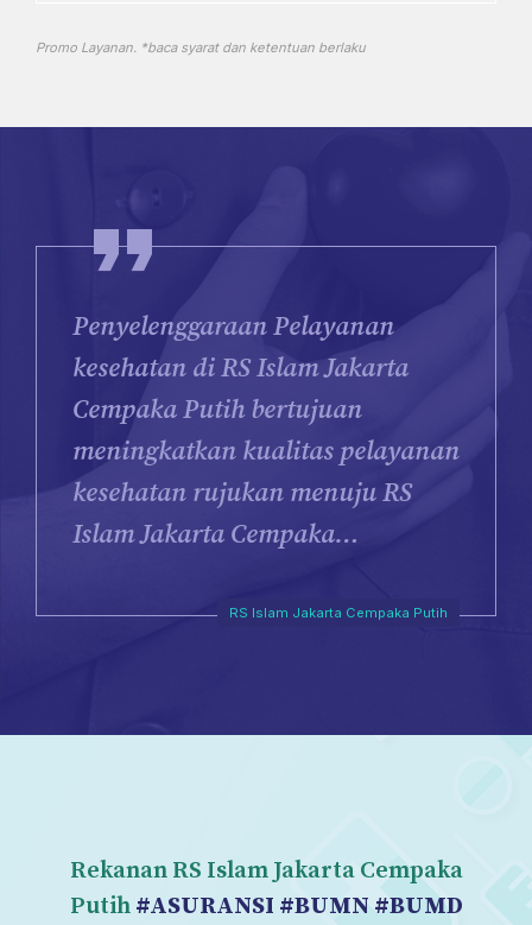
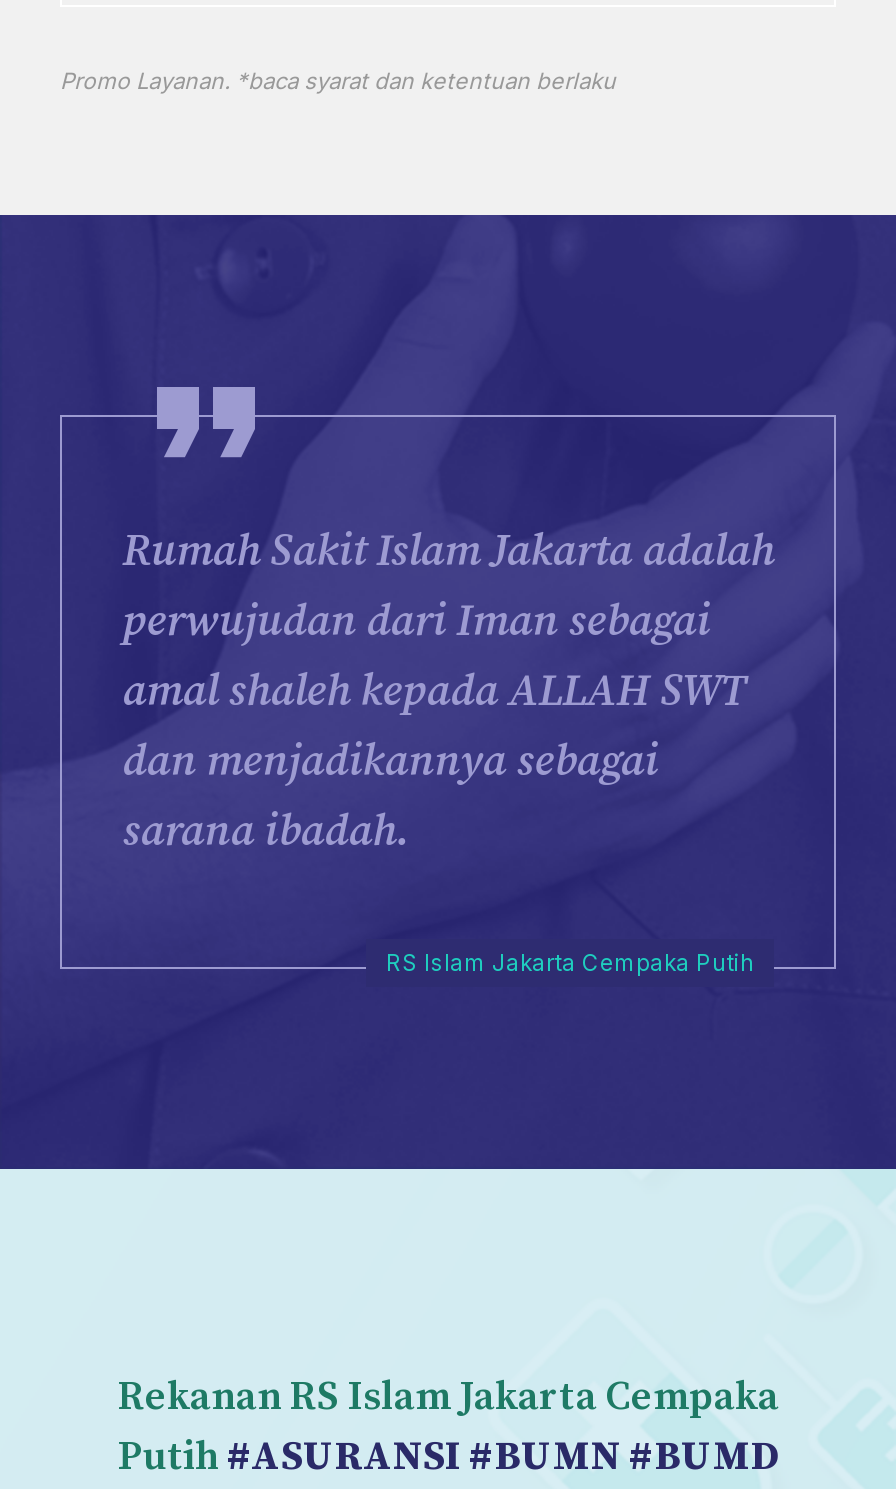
[72,311,460,551] Penyelenggaraan Pelayanan | kesehatan di RS Islam Jakarta | Cempaka Putih bertujuan | meningkatkan kualitas pelayanan | kesehatan rujukan menuju RS | Islam Jakarta Cempaka… -> [122,525,774,859] Rumah Sakit Islam Jakarta adalah | perwujudan dari Iman sebagai | amal shaleh kepada ALLAH SWT | dan menjadikannya sebagai | sarana ibadah.

